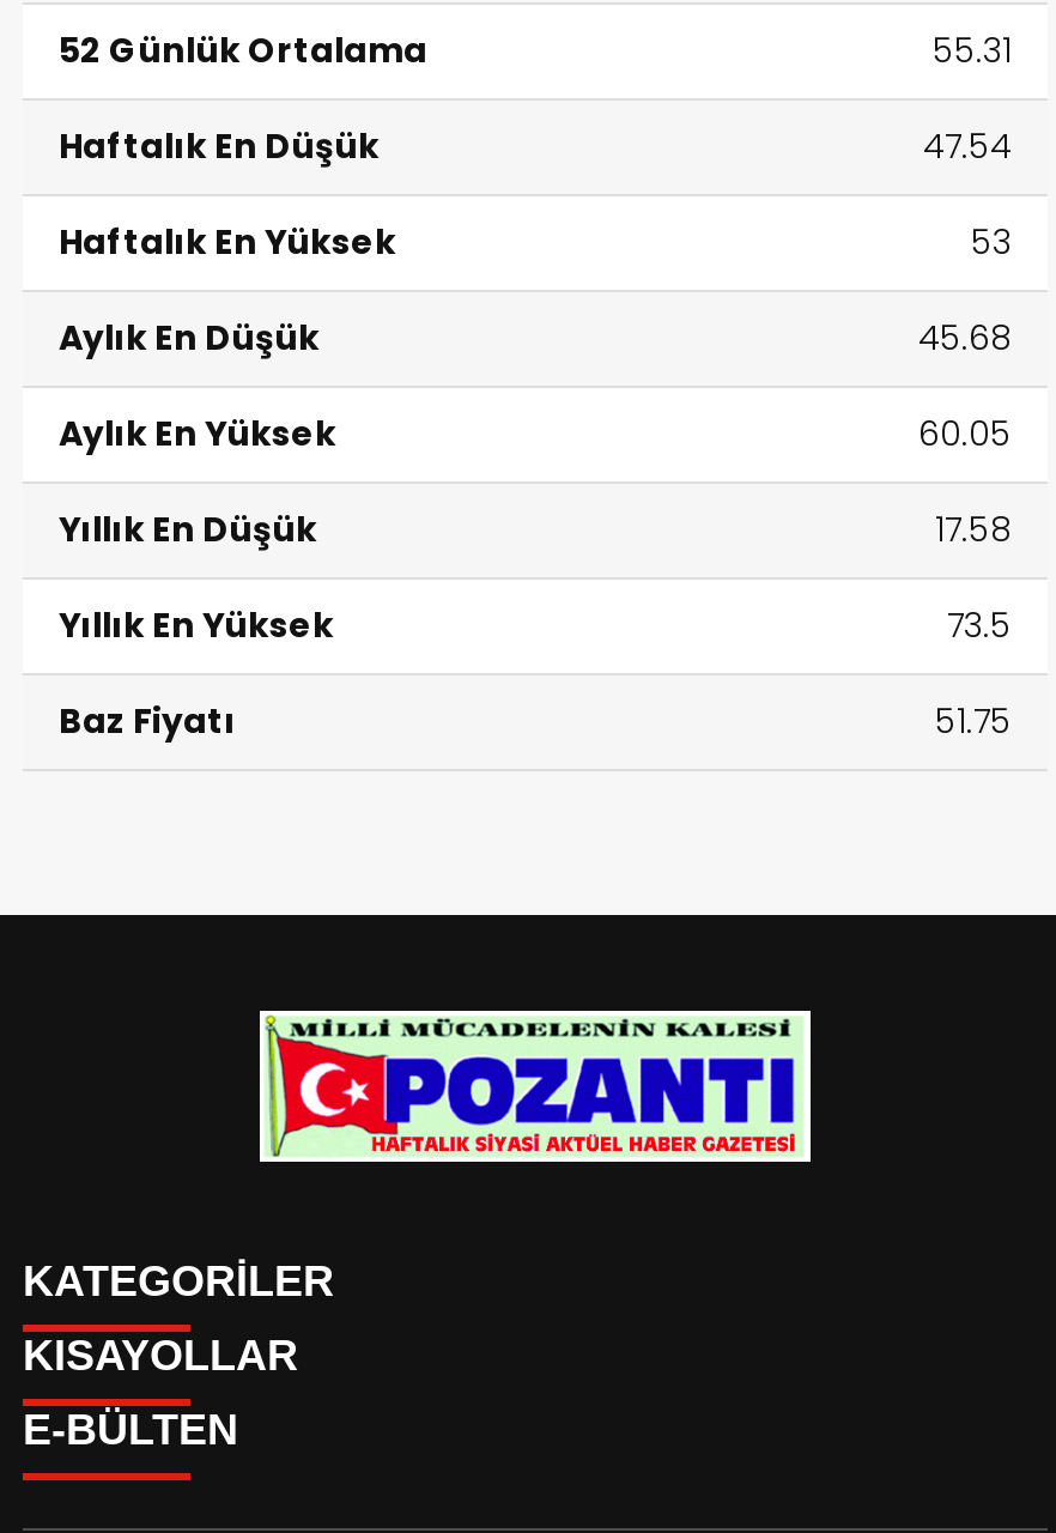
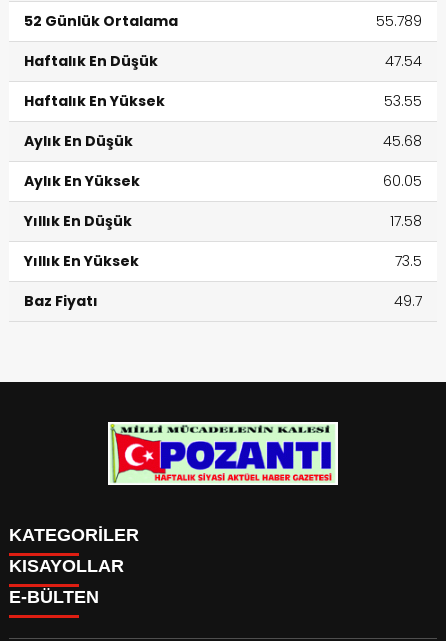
[933,26,1012,74] 55.31 -> [376,11,422,31] 55.789
[971,218,1012,266] 53 -> [384,91,422,111] 53.55
[935,697,1012,745] 51.75 -> [394,291,422,311] 49.7

